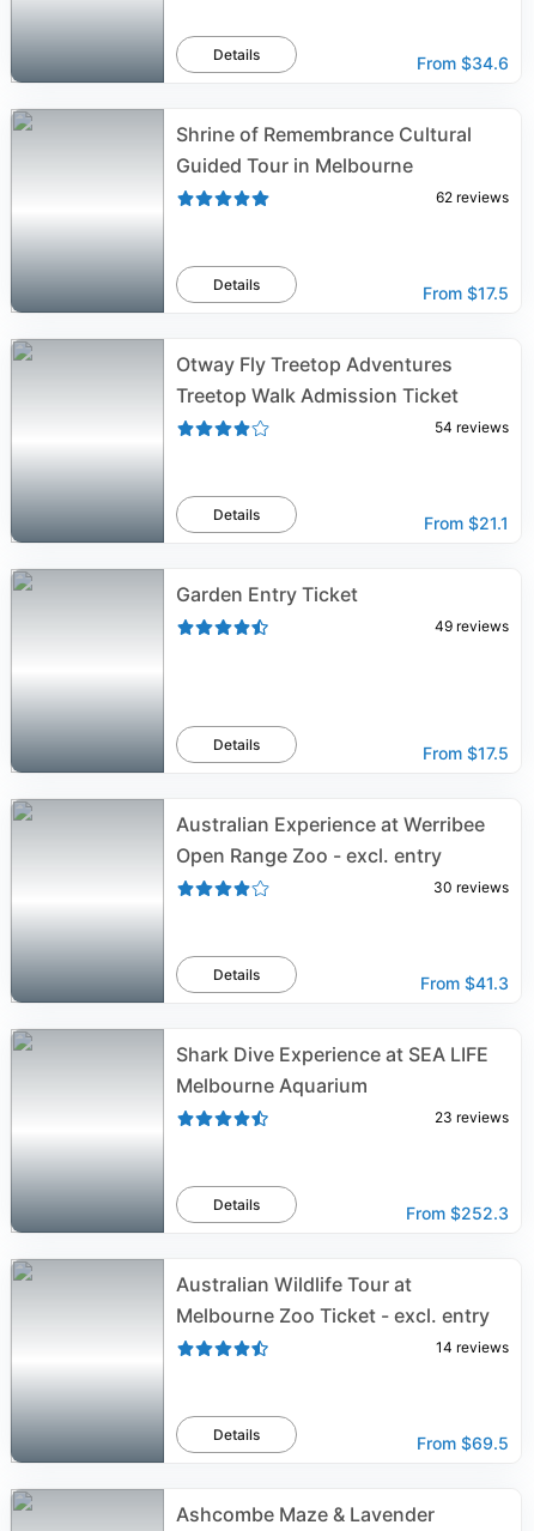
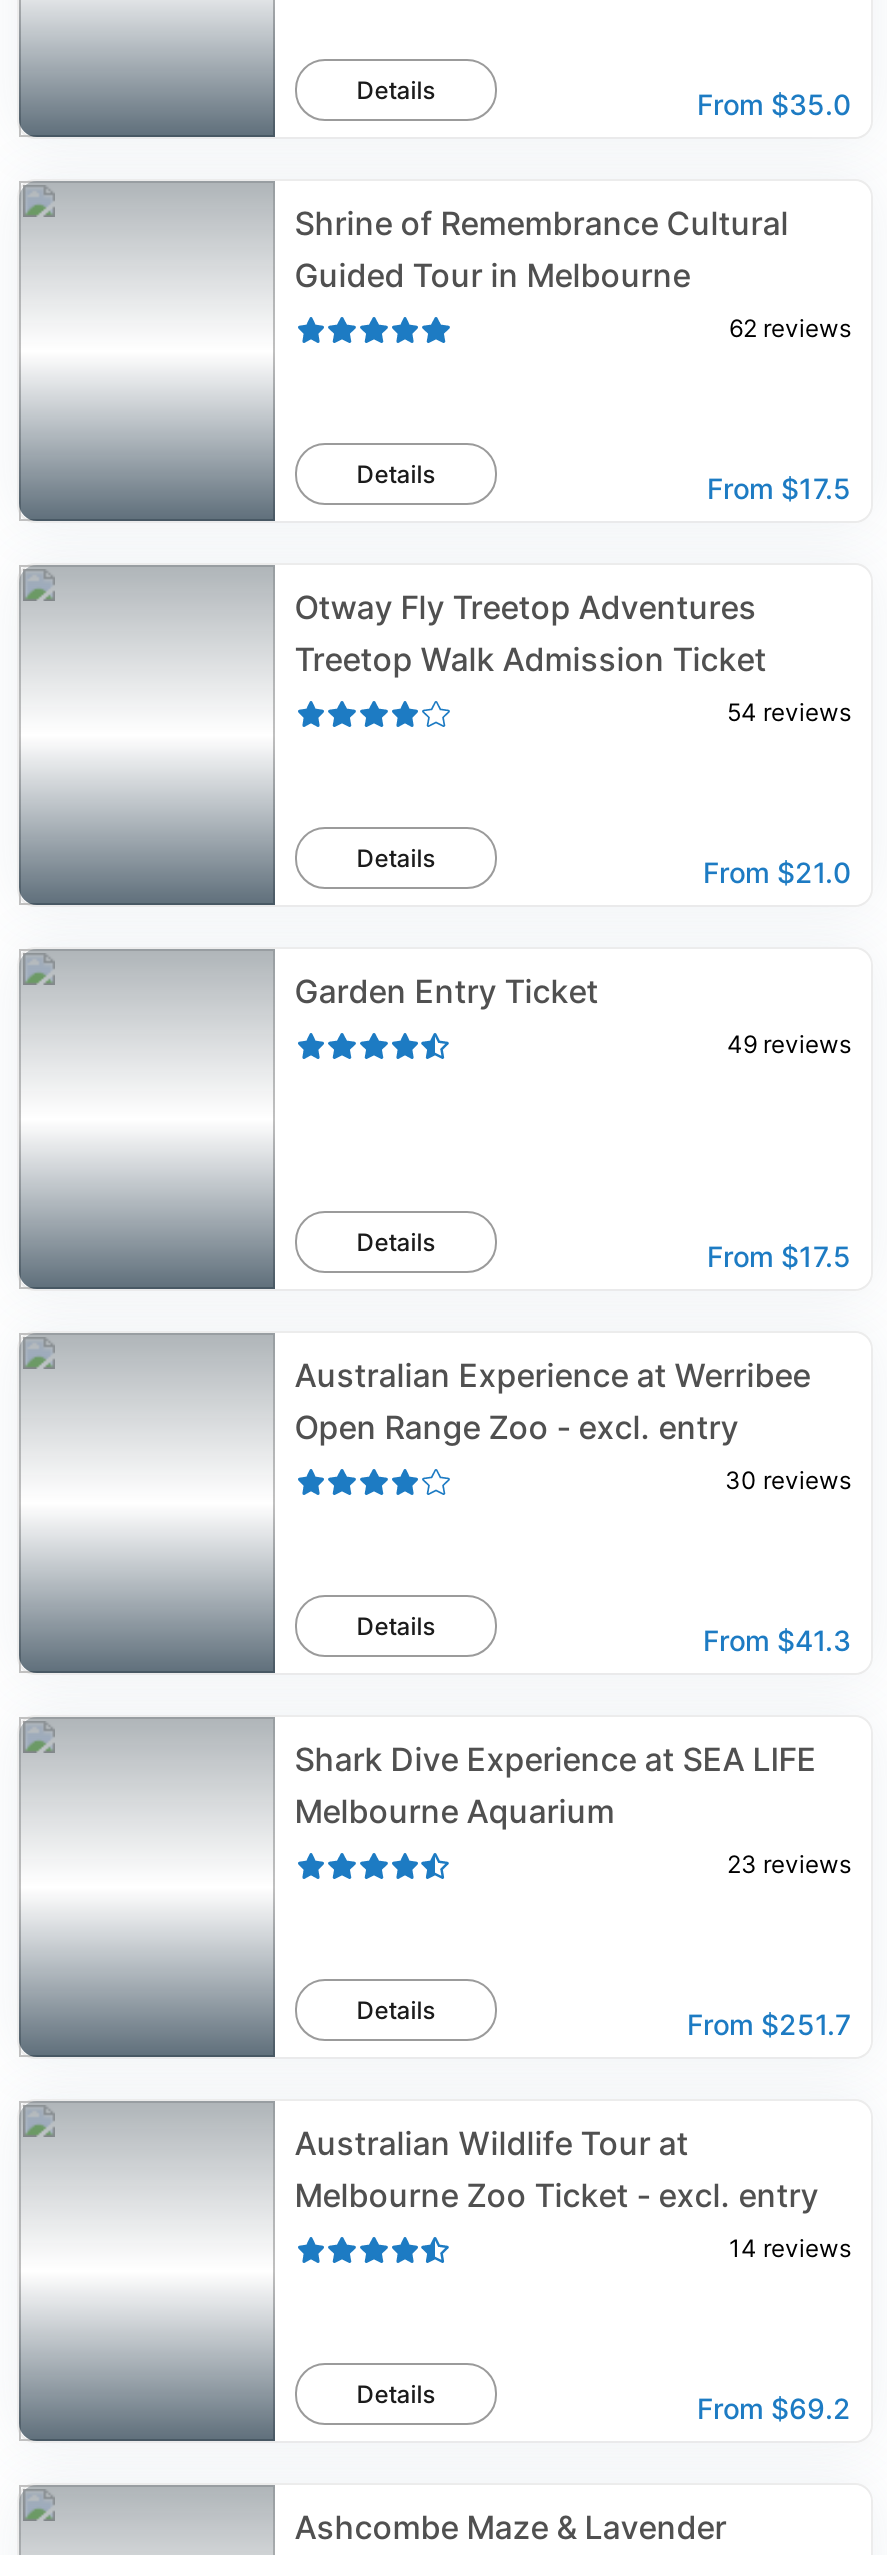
[417,53,509,73] From $34.6 -> [697,87,851,121] From $35.0
[424,513,509,533] From $21.1 -> [703,855,851,889] From $21.0
[406,1203,509,1223] From $252.3 -> [687,2007,851,2041] From $251.7
[417,1433,509,1453] From $69.5 -> [697,2391,851,2425] From $69.2

